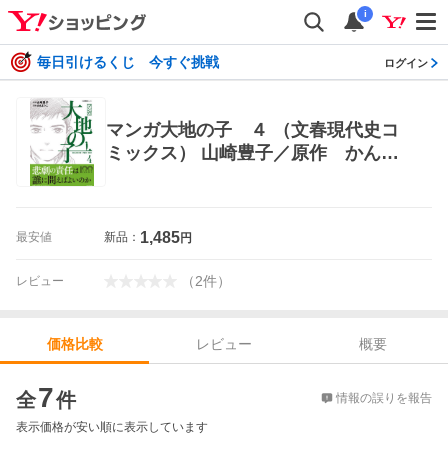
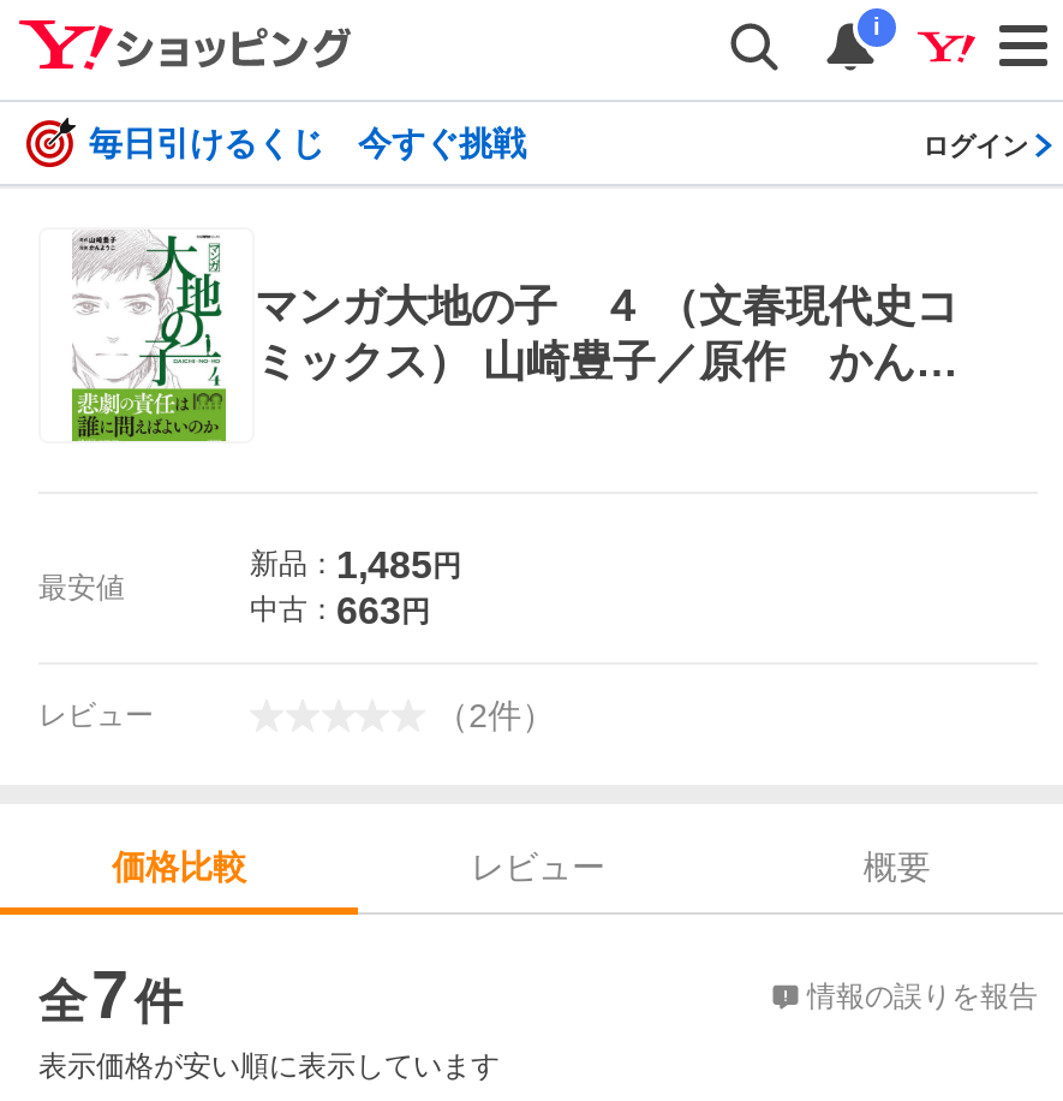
none -> [250,590,430,631] 中古：663円

